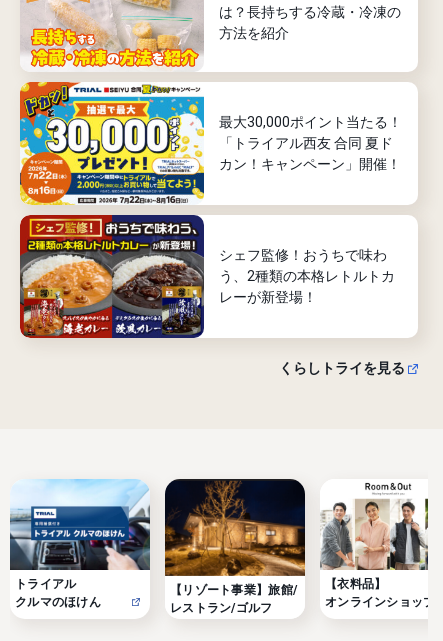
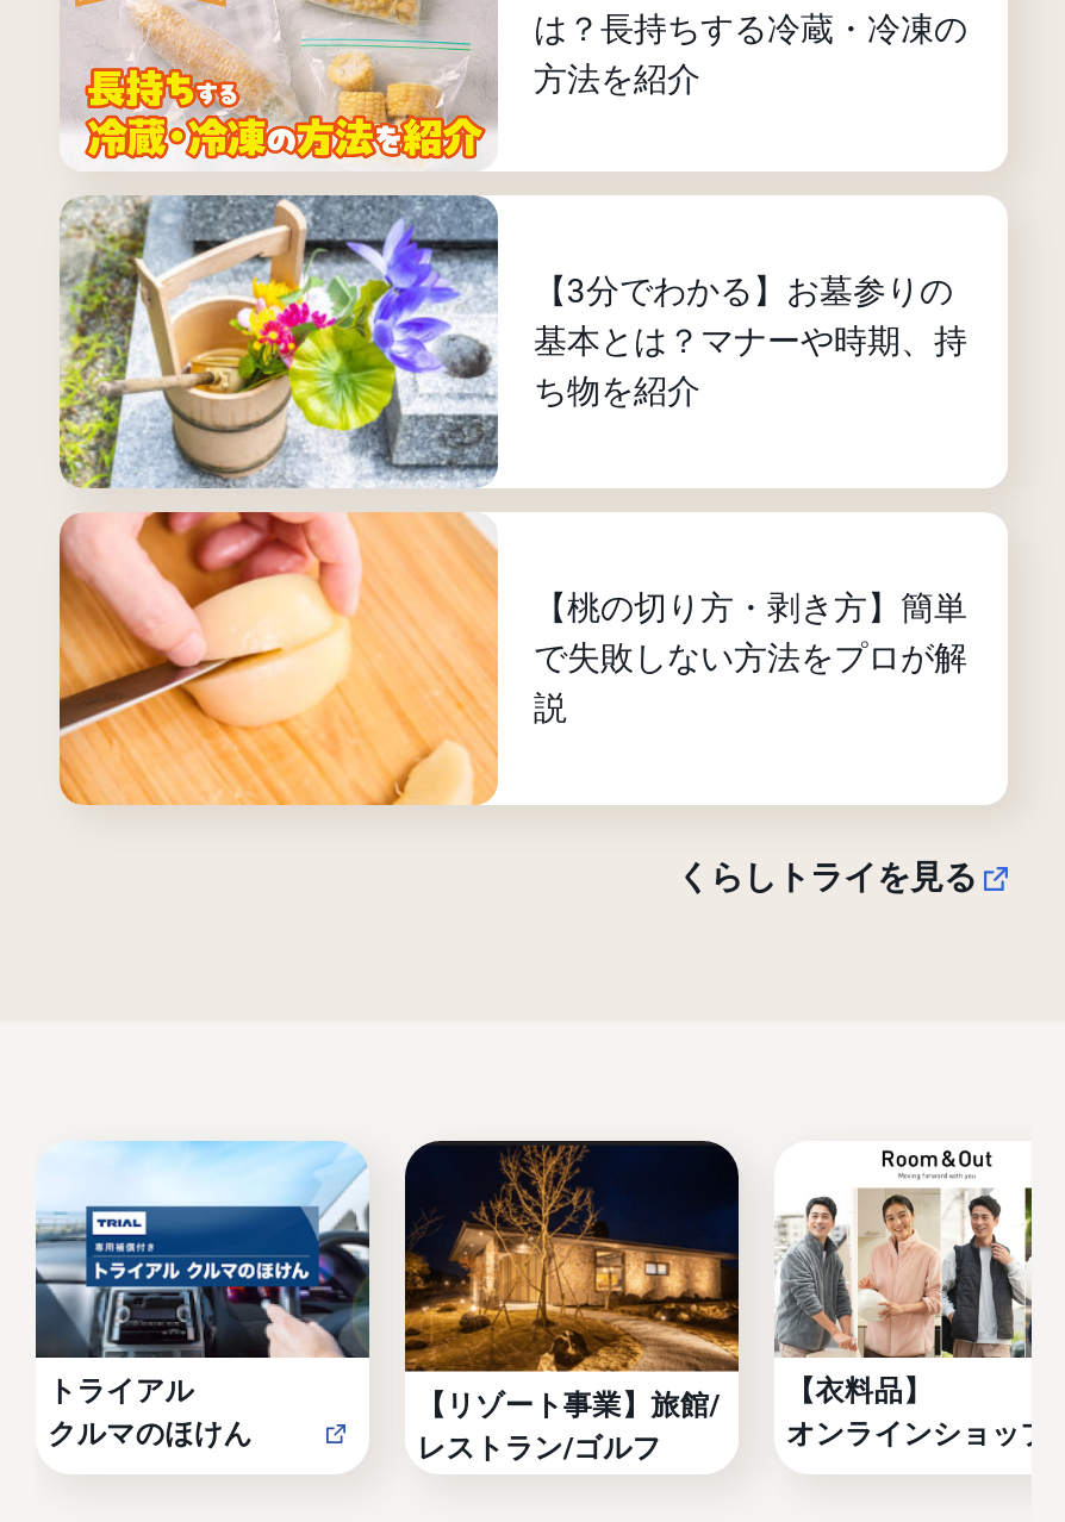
[19,81,402,206] [image] | 最大30,000ポイント当たる！ | 「トライアル西友 合同 夏ド | カン！キャンペーン」開催！ -> [57,193,967,491] [image] | 【3分でわかる】お墓参りの | 基本とは？マナーや時期、持 | ち物を紹介
[19,214,395,339] [image] | シェフ監修！おうちで味わ | う、2種類の本格レトルトカ | レーが新登場！ -> [57,510,967,807] [image] | 【桃の切り方・剥き方】簡単 | で失敗しない方法をプロが解 | 説

